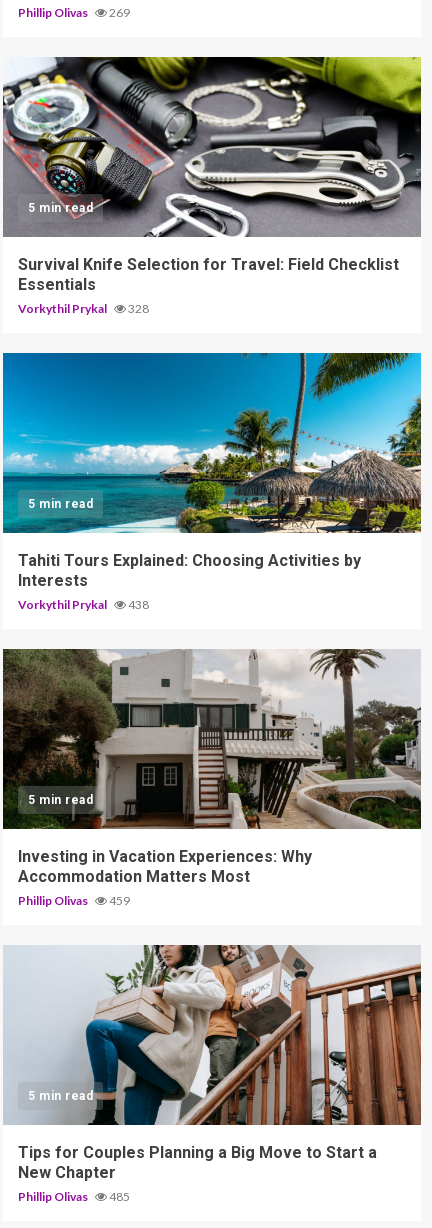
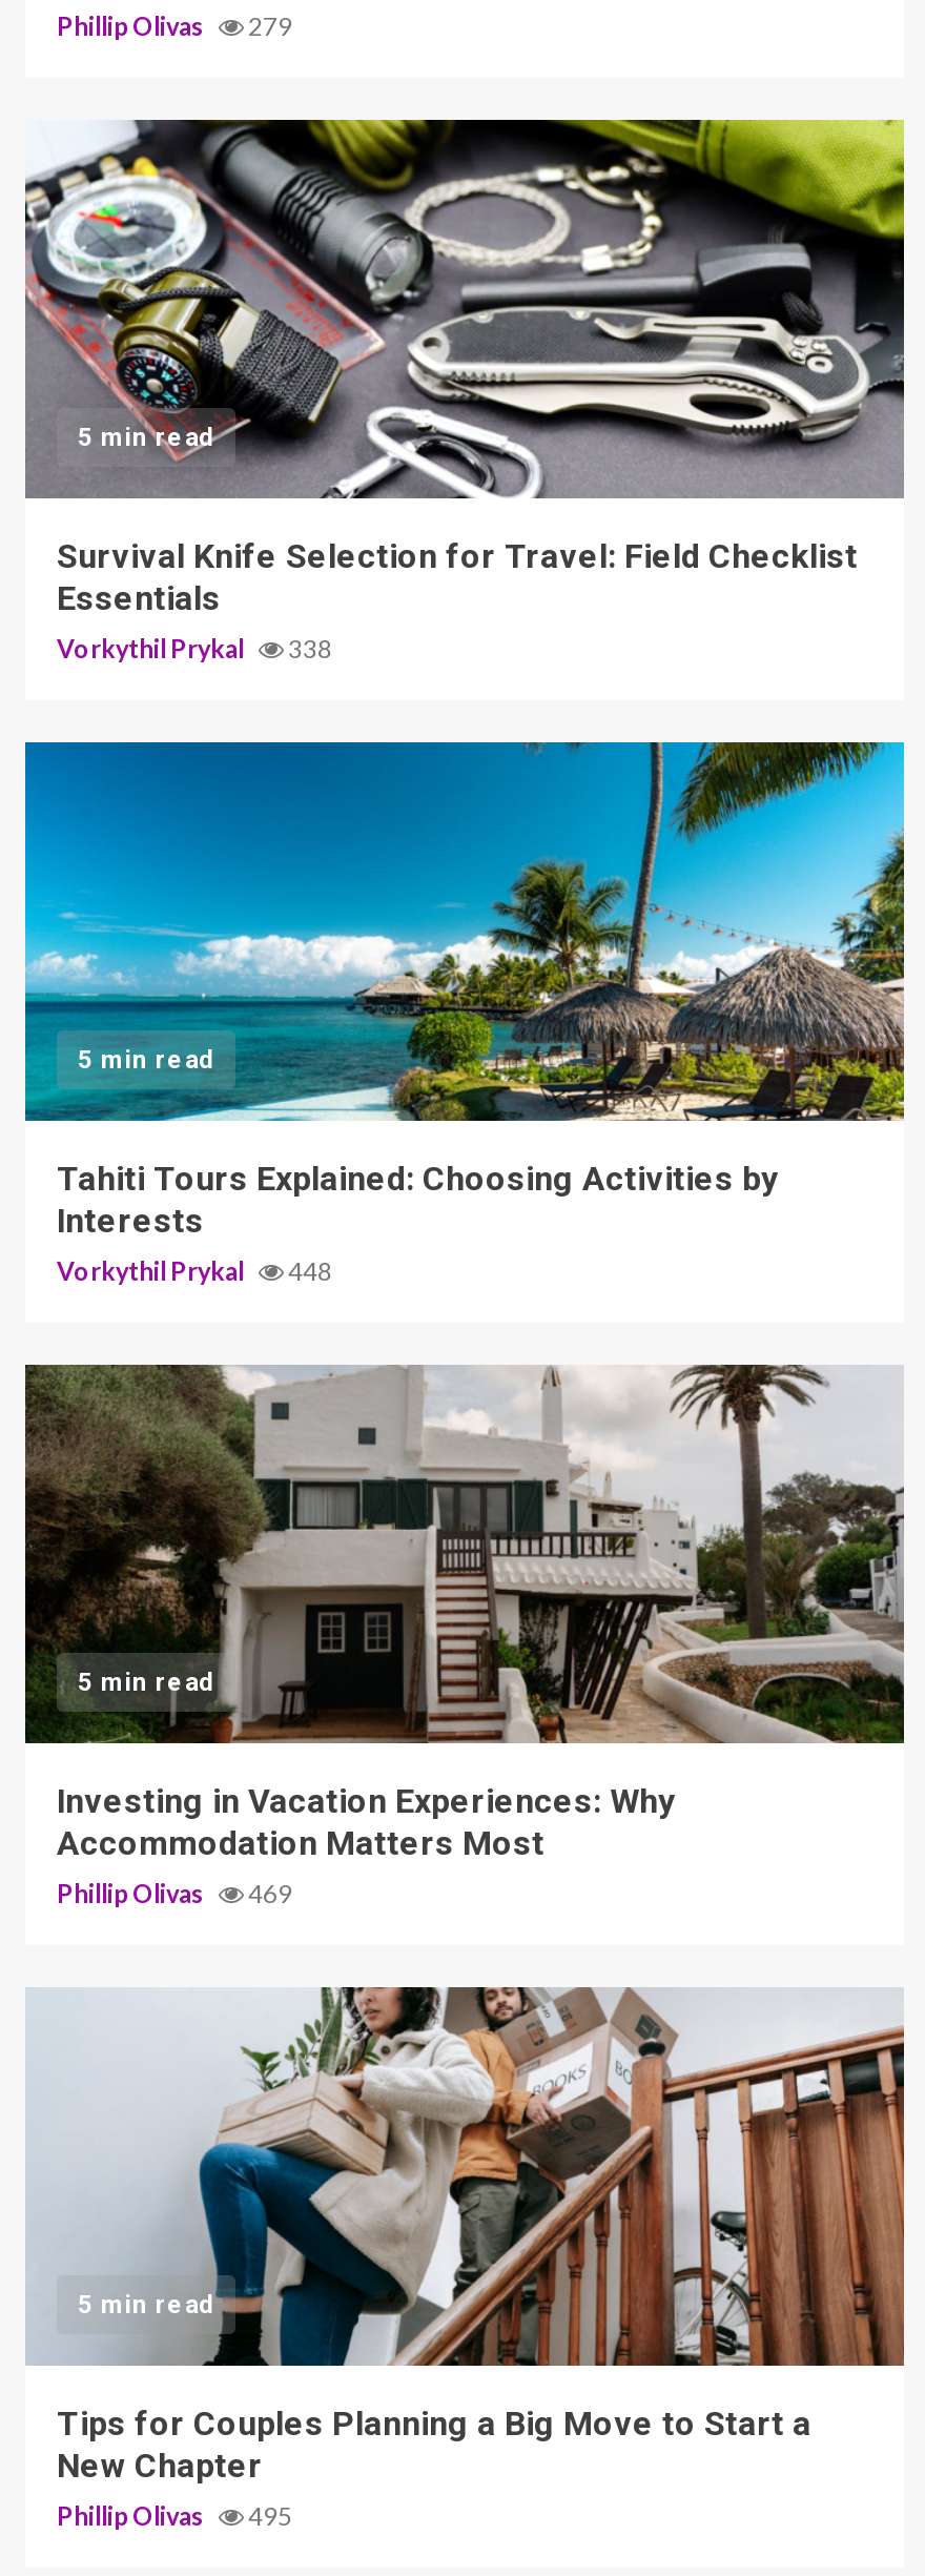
[18,5,130,20] Phillip Olivas 269 -> [57,10,292,41] Phillip Olivas 279
[18,301,149,316] Vorkythil Prykal 328 -> [57,632,332,664] Vorkythil Prykal 338
[18,597,149,612] Vorkythil Prykal 438 -> [57,1255,332,1286] Vorkythil Prykal 448
[18,893,130,908] Phillip Olivas 459 -> [57,1877,292,1909] Phillip Olivas 469
[18,1189,130,1204] Phillip Olivas 485 -> [57,2499,292,2531] Phillip Olivas 495

